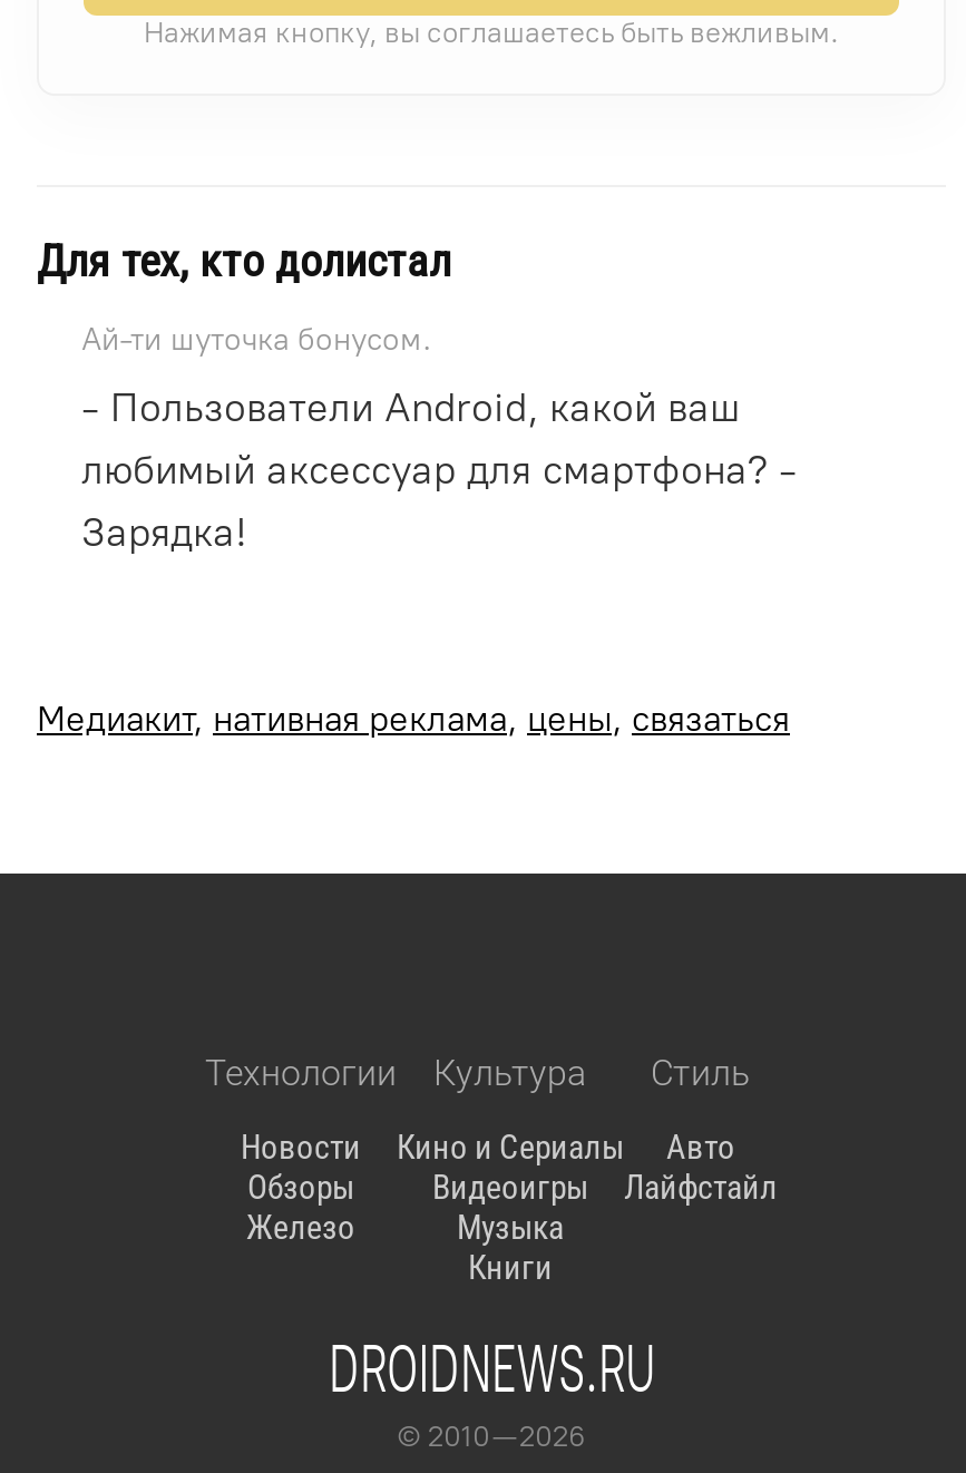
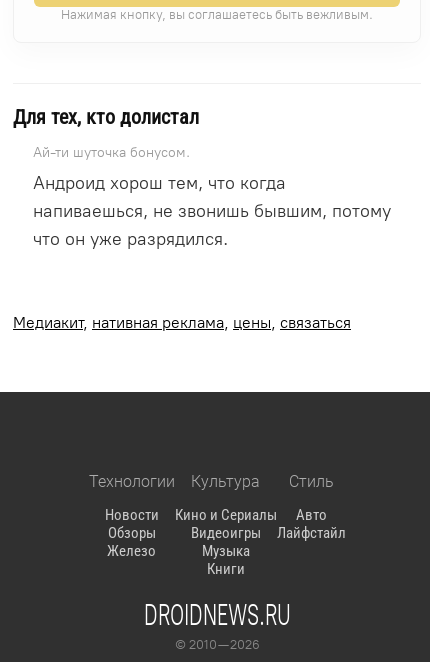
[81,384,797,558] - Пользователи Android, какой ваш | любимый аксессуар для смартфона? - | Зарядка! -> [33,172,391,250] Андроид хорош тем, что когда | напиваешься, не звонишь бывшим, потому | что он уже разрядился.

